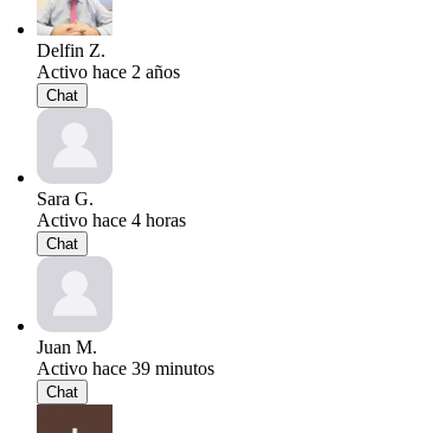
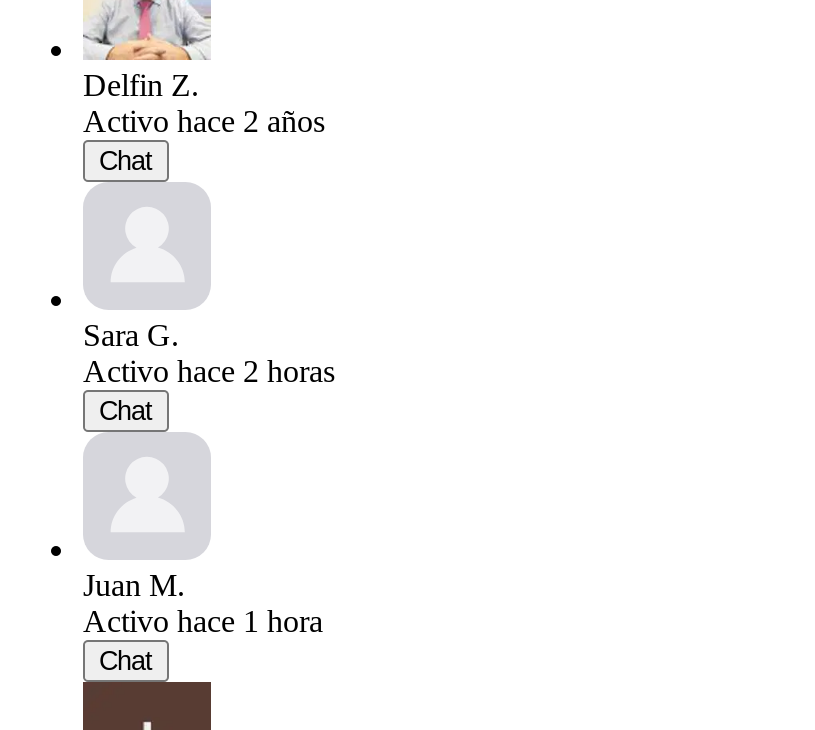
[37,210,186,230] Activo hace 4 horas -> [83,354,335,388] Activo hace 2 horas
[37,358,214,378] Activo hace 39 minutos -> [83,604,323,638] Activo hace 1 hora

